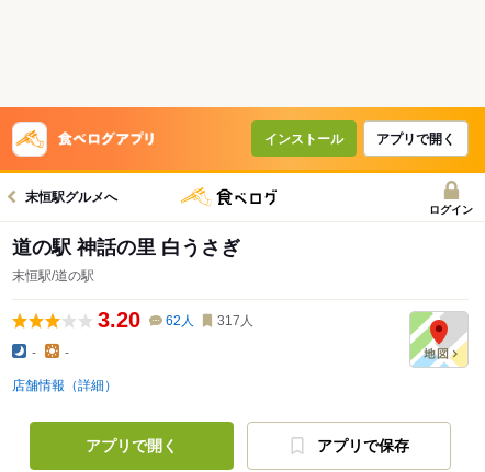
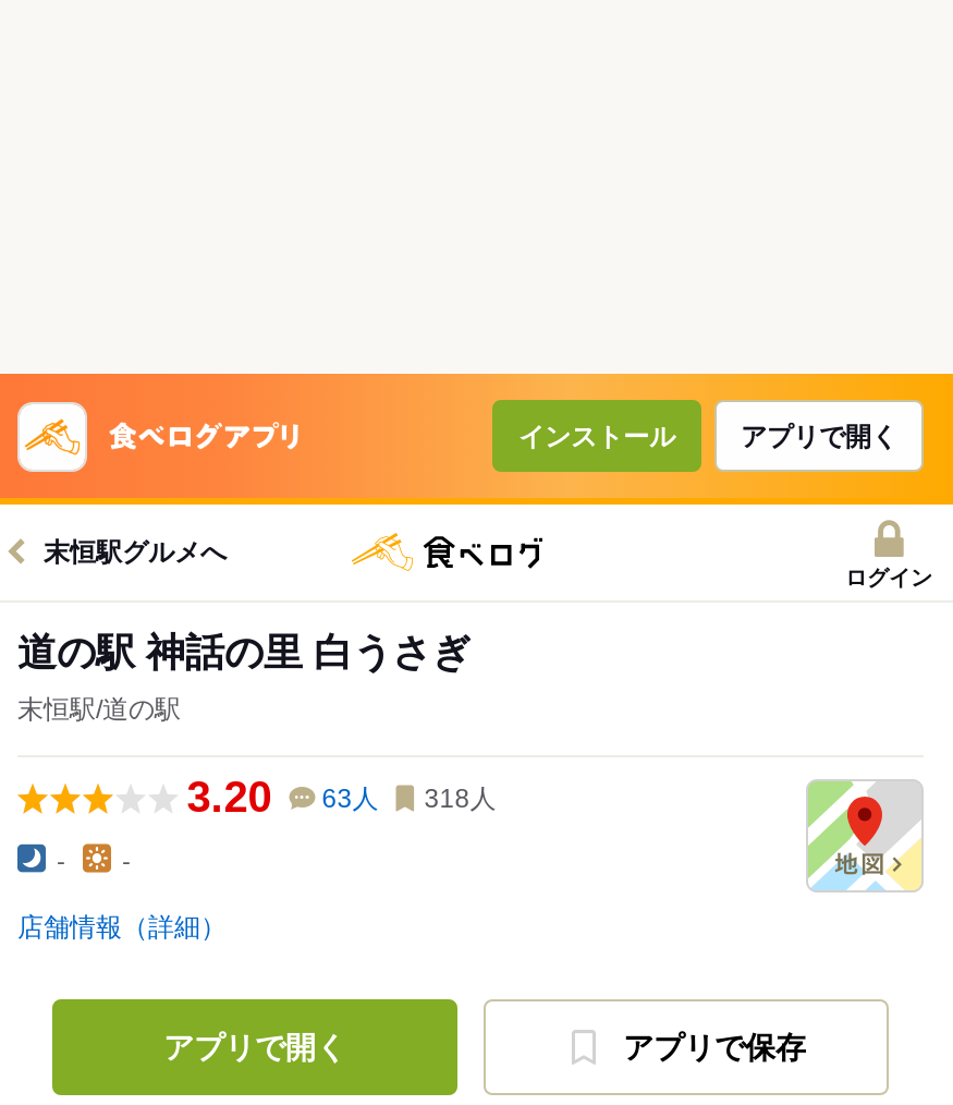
[165,313,194,329] 62人 -> [322,784,379,814] 63人
[217,313,253,329] 317人 -> [424,784,496,814] 318人

